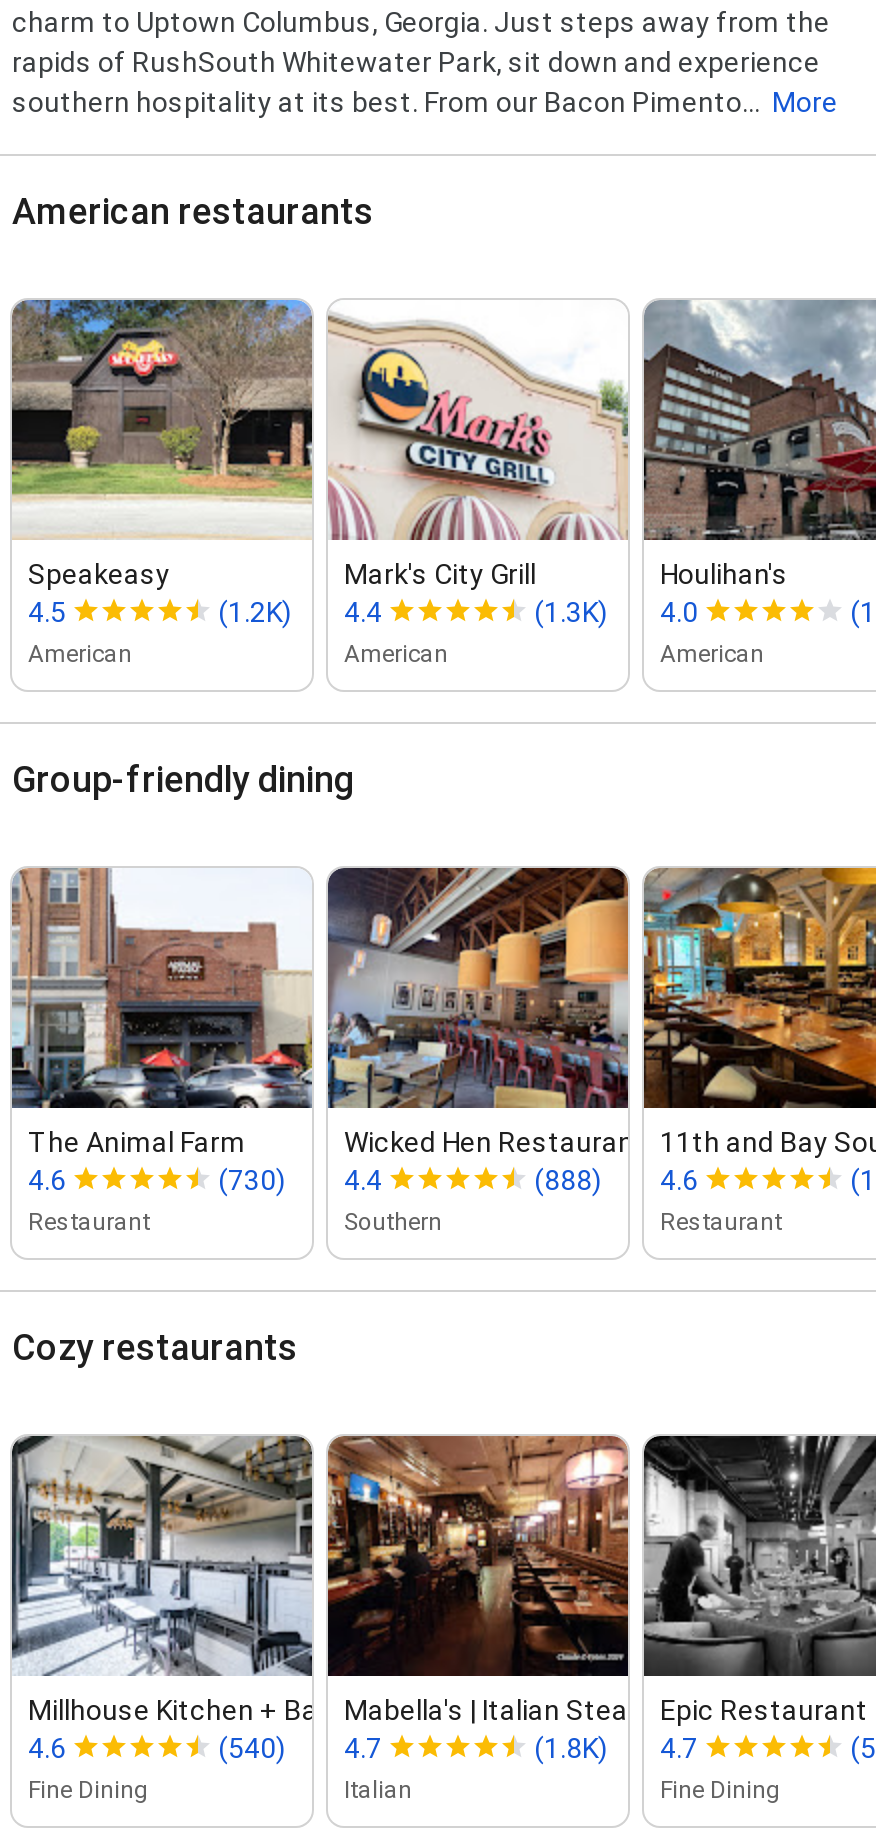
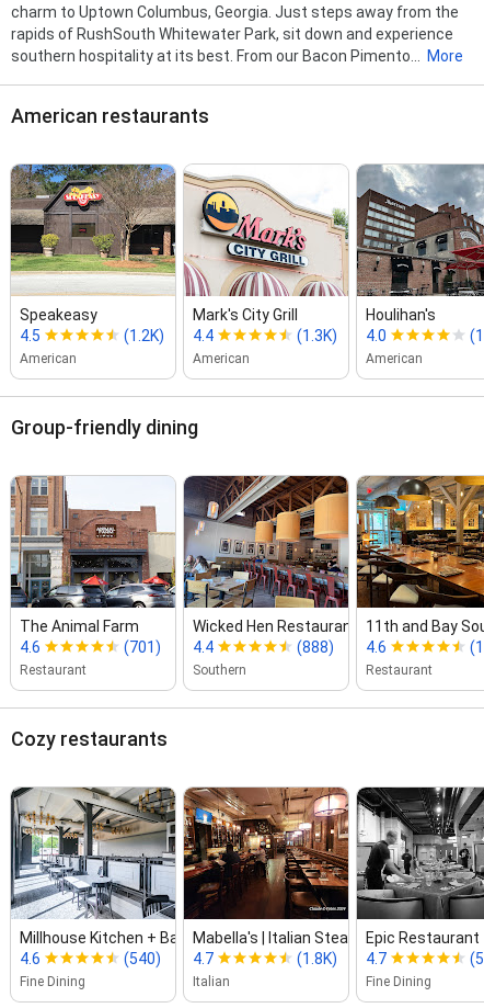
[218,1163,382,1195] (730) 4.4 -> [124,638,214,656] (701) 4.4

